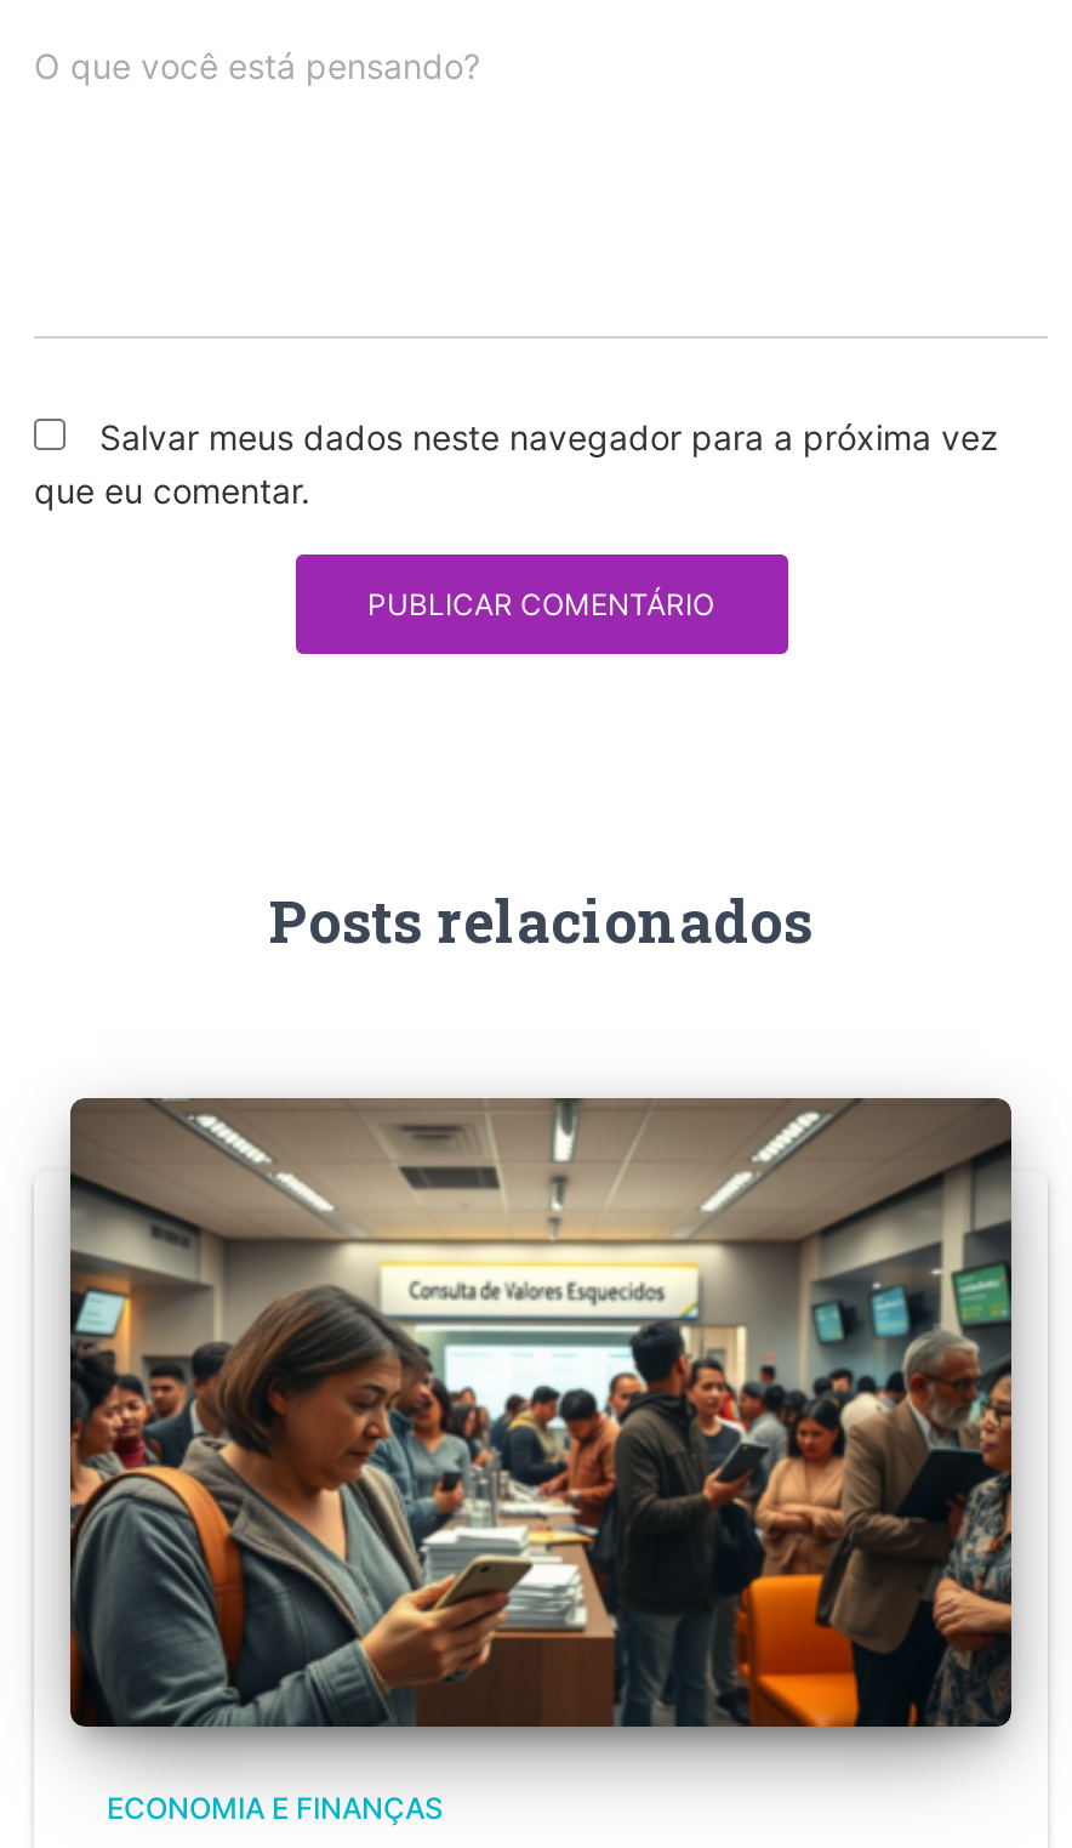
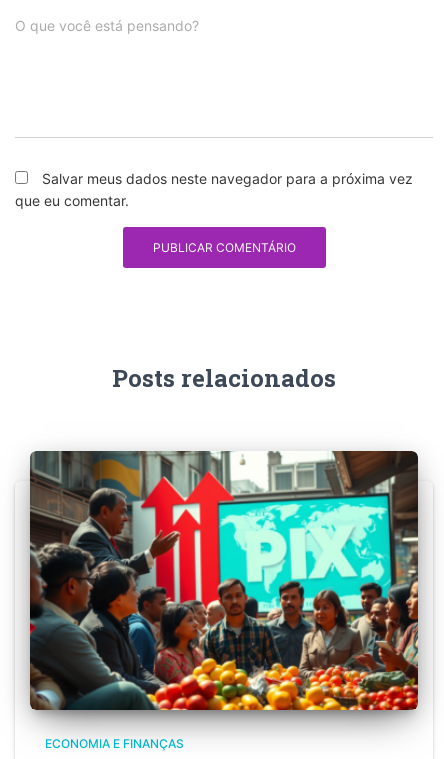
[68,1096,1014,1729] [image] -> [29,451,419,711] [image]

